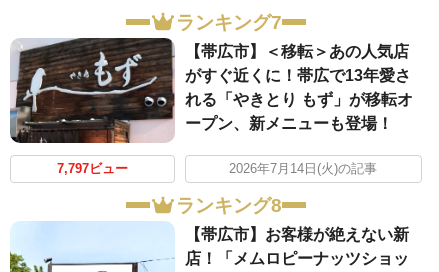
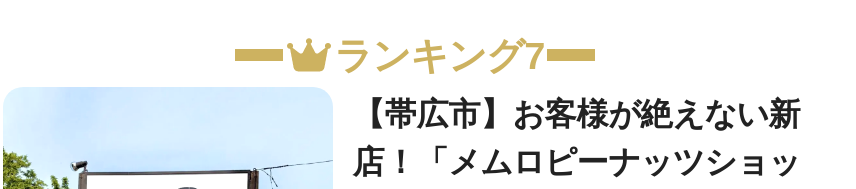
[9,37,413,216] [image] | 【帯広市】＜移転＞あの人気店 | がすぐ近くに！帯広で13年愛さ | れる「やきとり もず」が移転オ | ープン、新メニューも登場！ | 7,797ビュー | 2026年7月14日(火)の記事 | ランキング8 -> none

